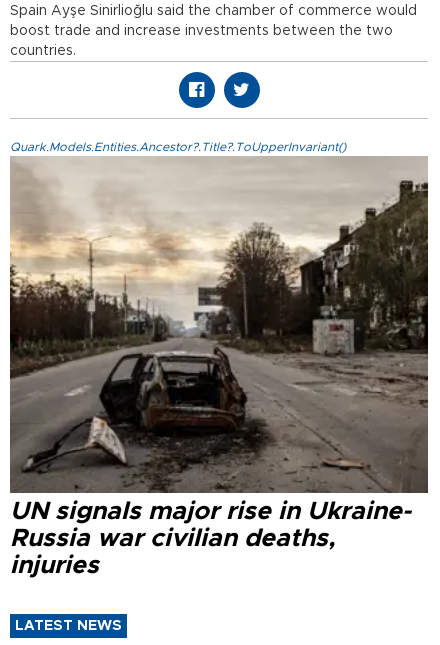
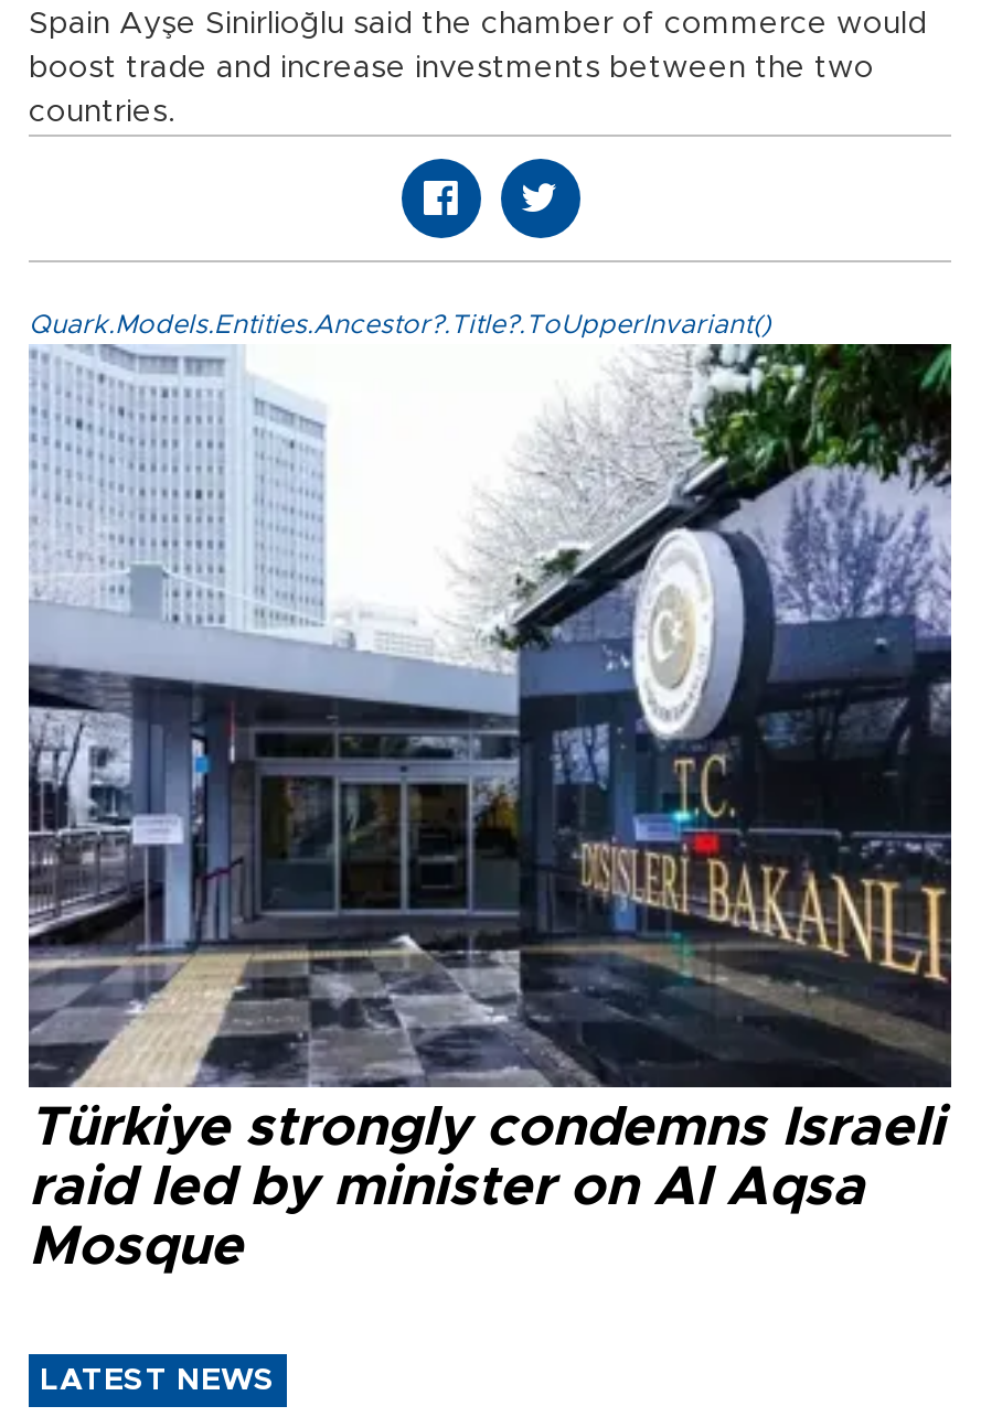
[9,156,429,578] [image] | UN signals major rise in Ukraine- | Russia war civilian deaths, | injuries -> [26,344,953,1276] [image] | Türkiye strongly condemns Israeli | raid led by minister on Al Aqsa | Mosque

